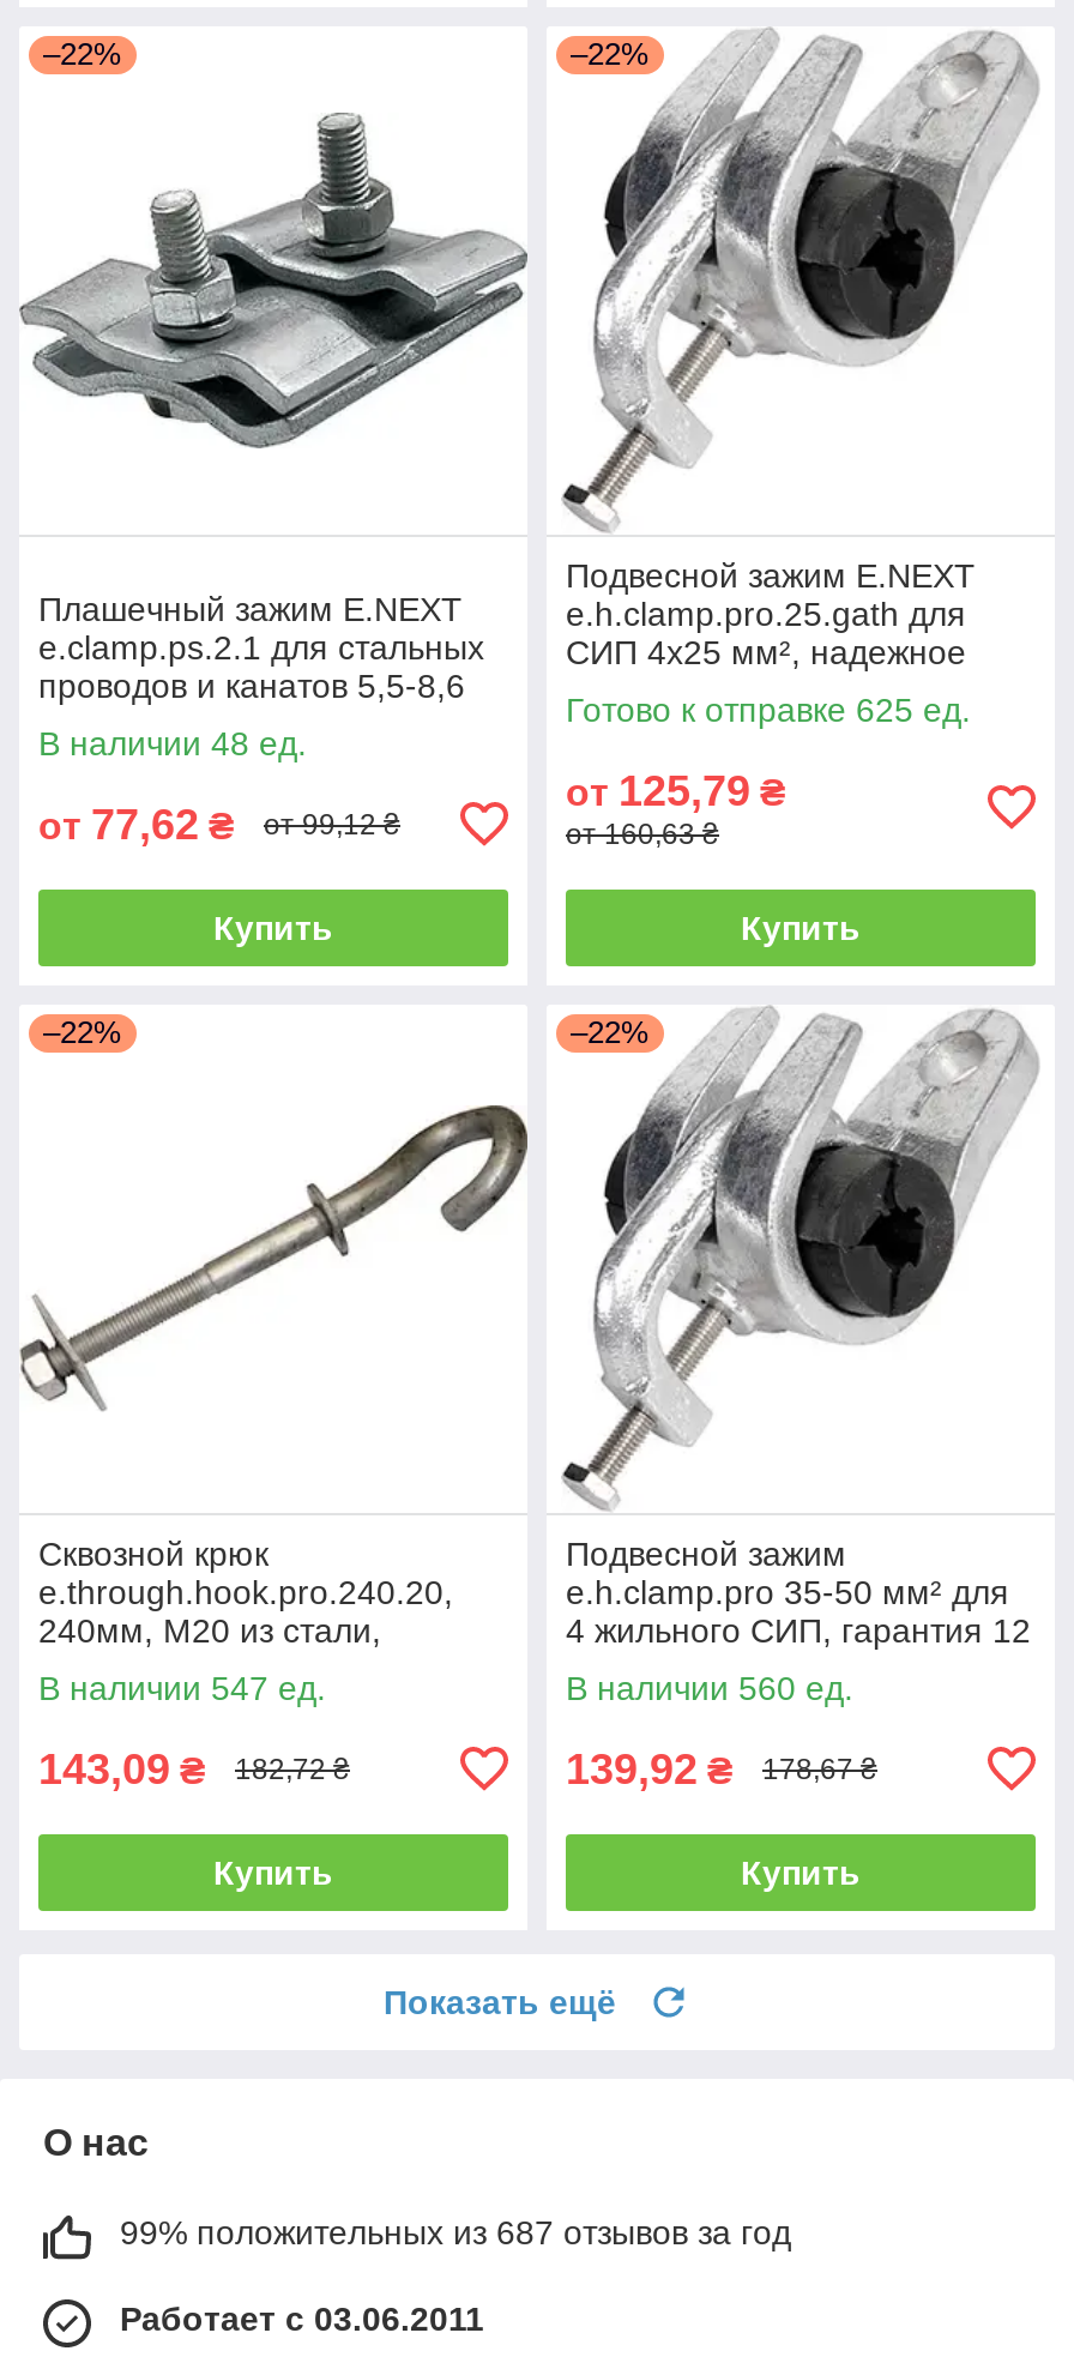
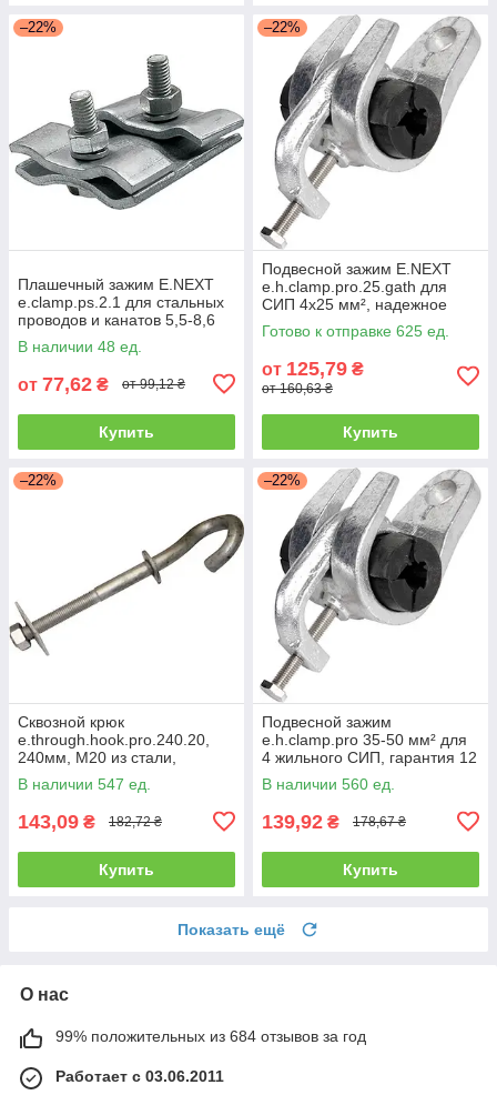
[120,2213,791,2251] 99% положительных из 687 отзывов за год -> [55,1027,366,1045] 99% положительных из 684 отзывов за год

